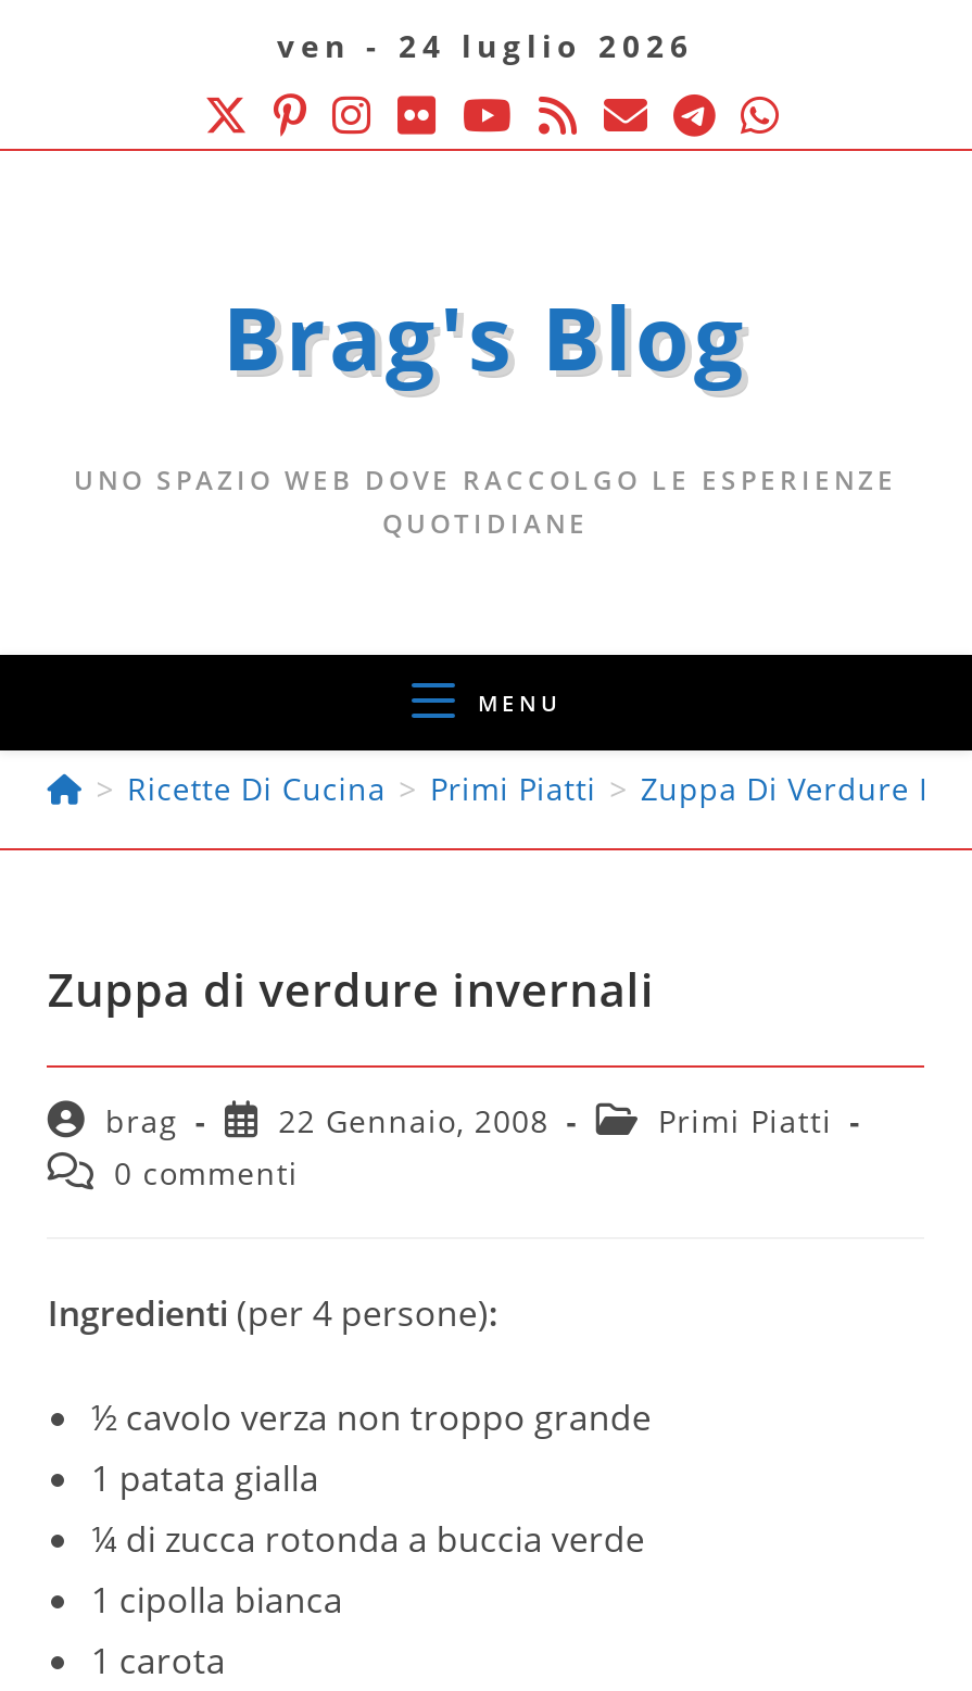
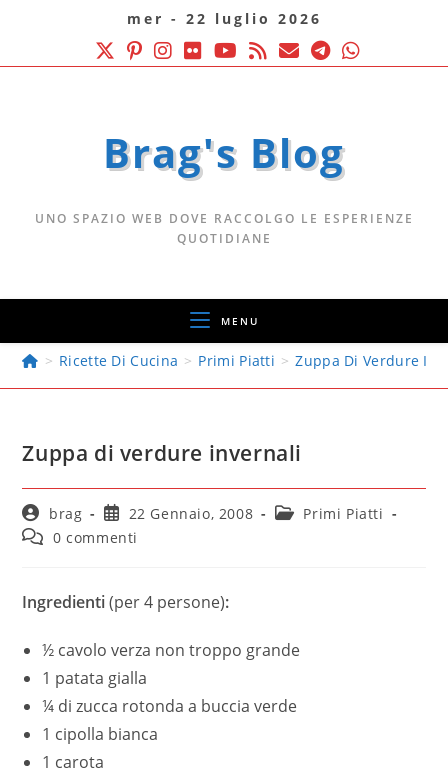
[277,25,694,66] ven - 24 luglio 2026 -> [126,9,321,28] mer - 22 luglio 2026

